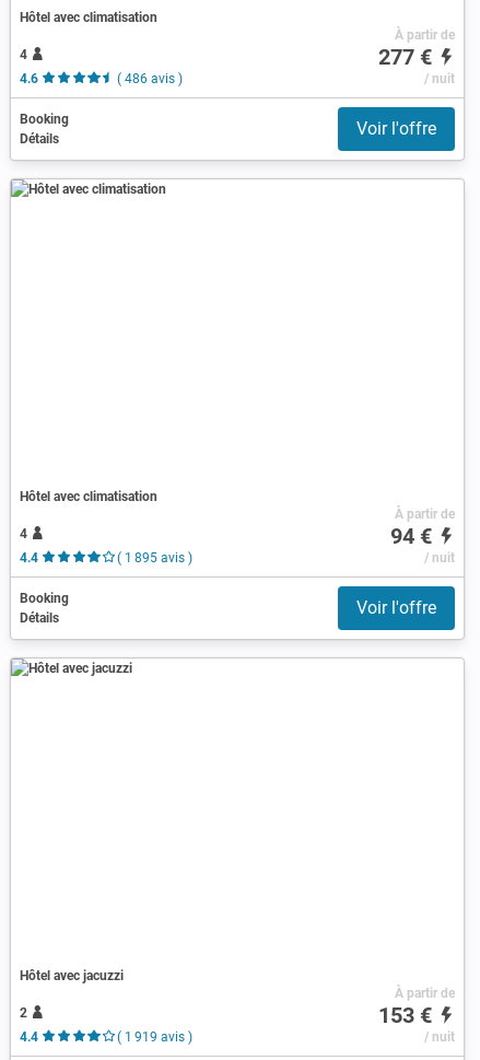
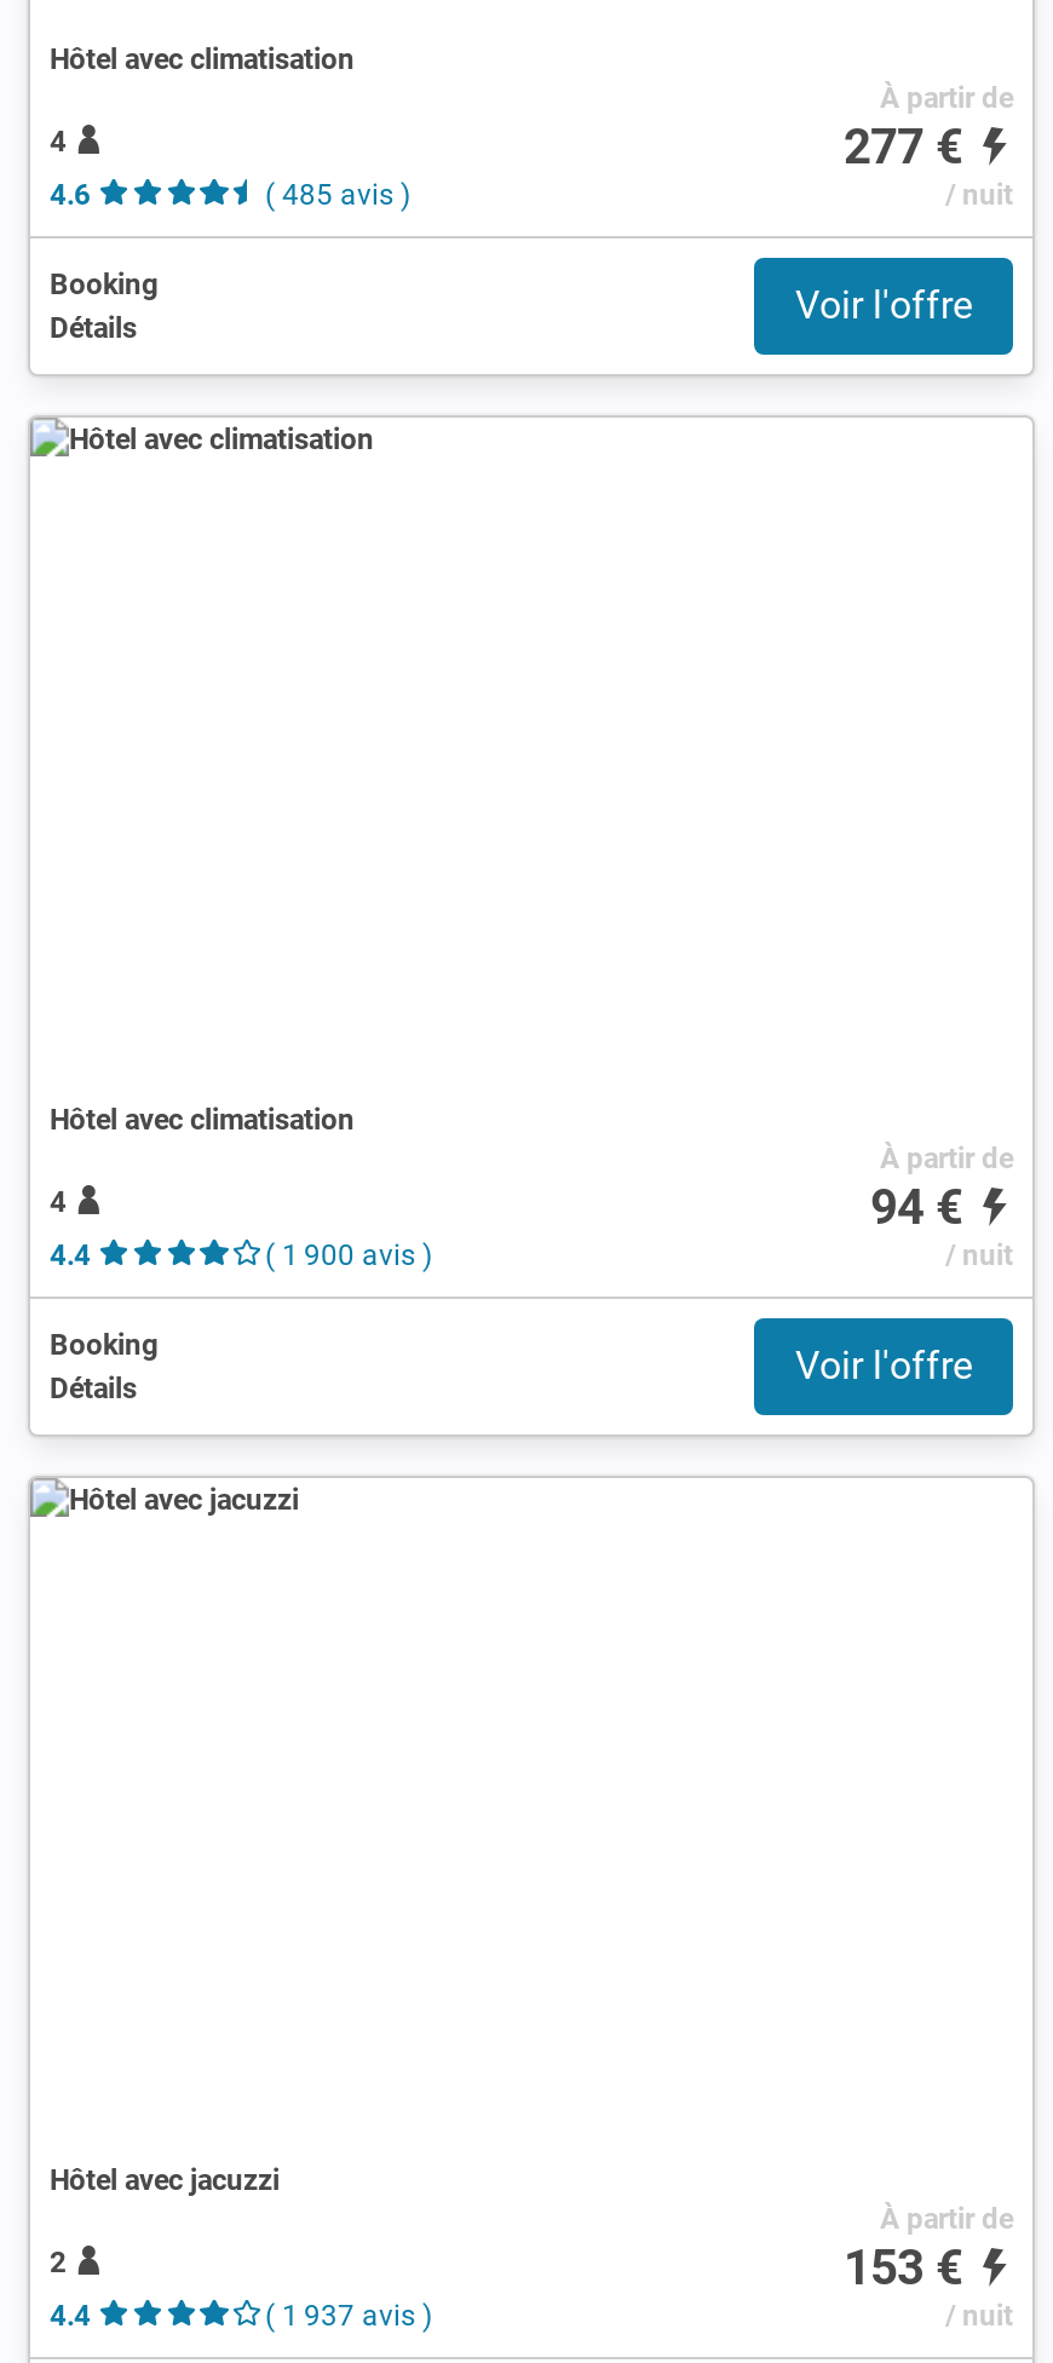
[117,71,183,86] ( 486 avis ) -> [265,178,410,212] ( 485 avis )
[117,550,192,566] ( 1 895 avis ) -> [265,1238,432,1272] ( 1 900 avis )
[117,1029,192,1045] ( 1 919 avis ) -> [265,2299,432,2333] ( 1 937 avis )

